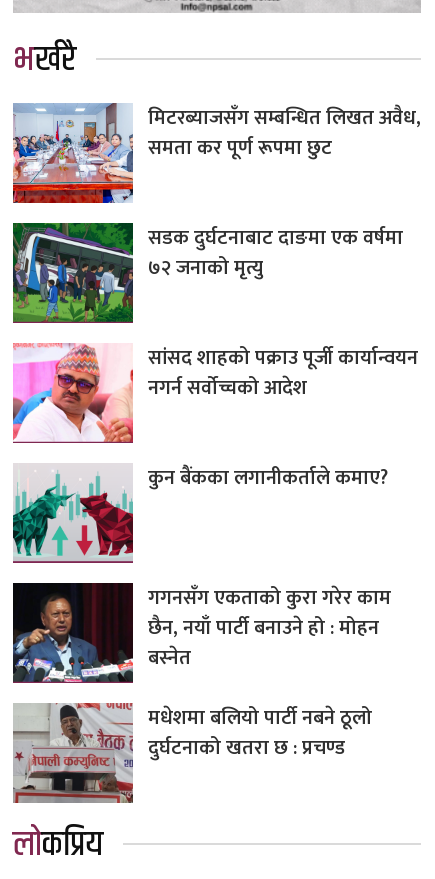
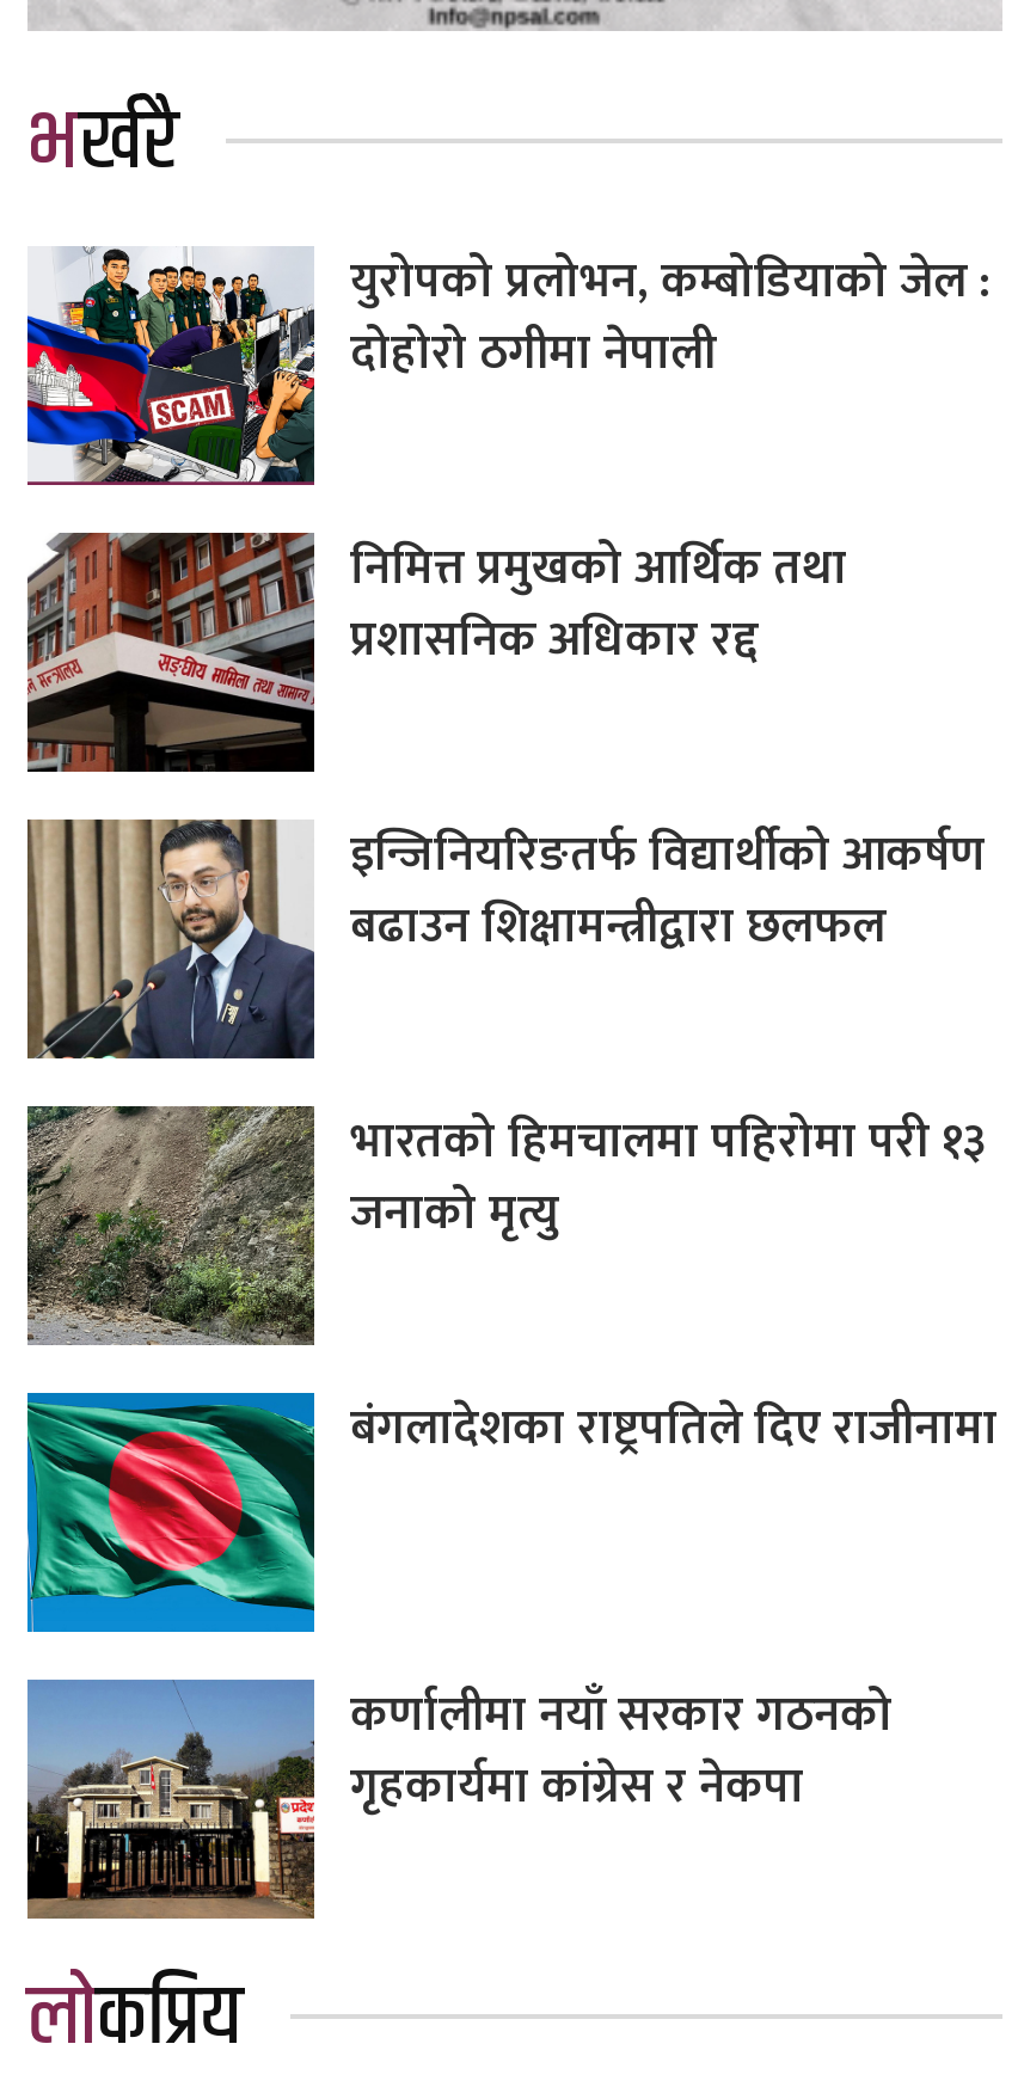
[12,101,421,204] [image] | मिटरब्याजसँग सम्बन्धित लिखत अवैध, | समता कर पूर्ण रूपमा छुट -> [25,240,988,487] [image] | युरोपको प्रलोभन, कम्बोडियाको जेल : | दोहोरो ठगीमा नेपाली
[12,221,403,324] [image] | सडक दुर्घटनाबाट दाङमा एक वर्षमा | ७२ जनाको मृत्यु -> [25,527,847,774] [image] | निमित्त प्रमुखको आर्थिक तथा | प्रशासनिक अधिकार रद्द
[12,341,418,444] [image] | सांसद शाहको पक्राउ पूर्जी कार्यान्वयन | नगर्न सर्वोच्चको आदेश -> [25,814,986,1061] [image] | इन्जिनियरिङतर्फ विद्यार्थीको आकर्षण | बढाउन शिक्षामन्त्रीद्वारा छलफल
[13,461,388,564] [image] | कुन बैंकका लगानीकर्ताले कमाए? -> [25,1100,986,1345] [image] | भारतको हिमचालमा पहिरोमा परी १३ | जनाको मृत्यु
[12,581,391,684] [image] | गगनसँग एकताको कुरा गरेर काम | छैन, नयाँ पार्टी बनाउने हो : मोहन | बस्नेत -> [25,1387,998,1634] [image] | बंगलादेशका राष्ट्रपतिले दिए राजीनामा
[13,701,372,803] [image] | मधेशमा बलियो पार्टी नबने ठूलो | दुर्घटनाको खतरा छ : प्रचण्ड -> [27,1674,893,1919] [image] | कर्णालीमा नयाँ सरकार गठनको | गृहकार्यमा कांग्रेस र नेकपा

